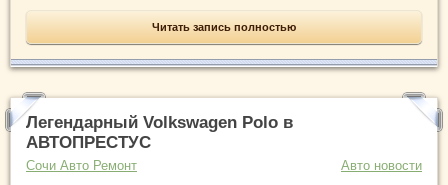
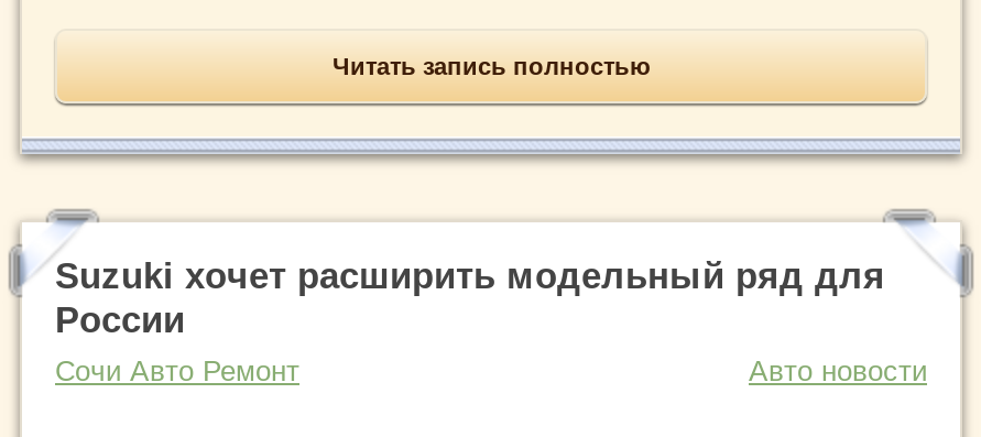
[26,113,293,152] Легендарный Volkswagen Polo в | АВТОПРЕСТУС -> [55,254,885,340] Suzuki хочет расширить модельный ряд для | России

